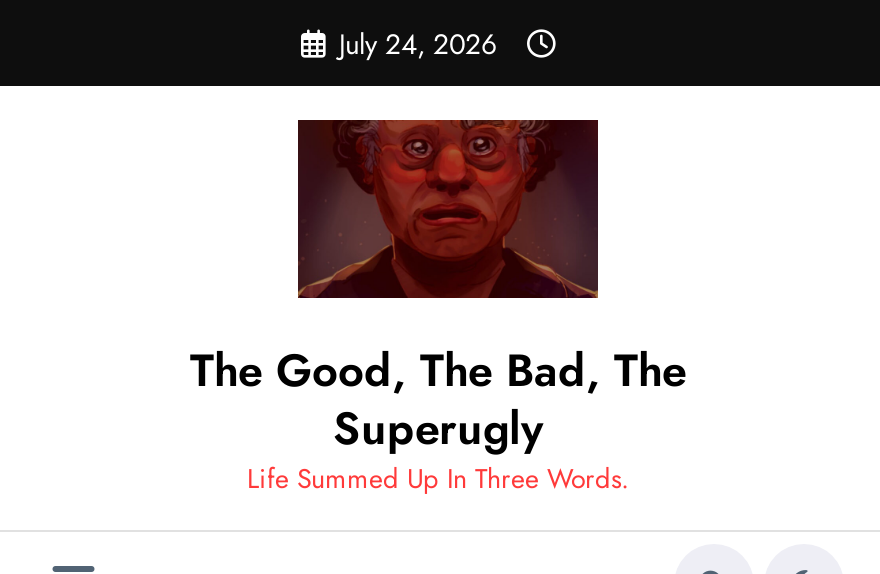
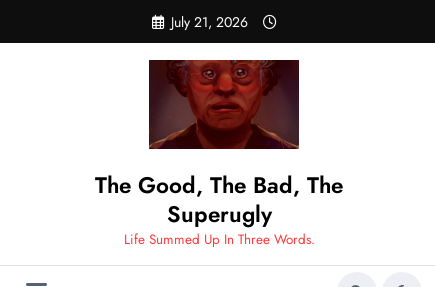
[339,24,497,64] July 24, 2026 -> [170,12,247,32] July 21, 2026

